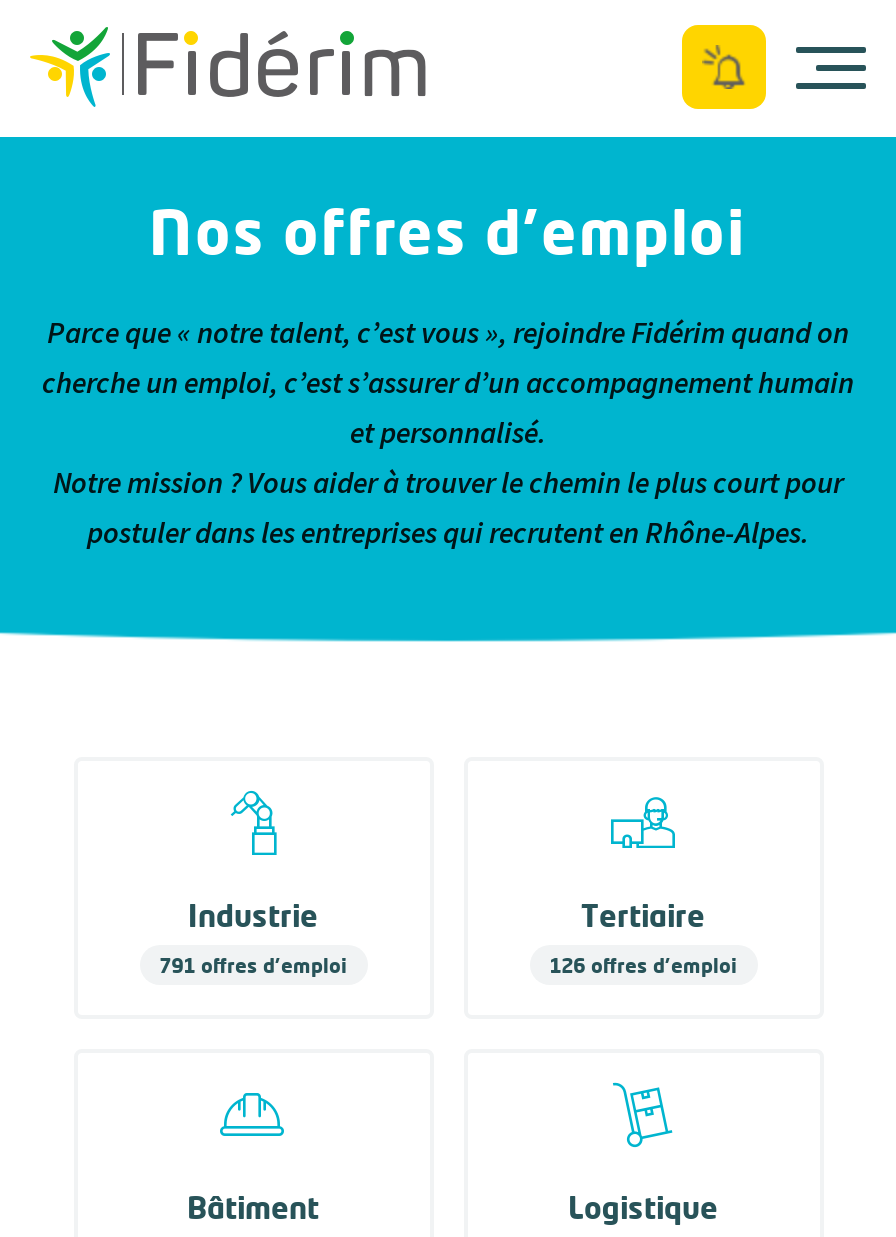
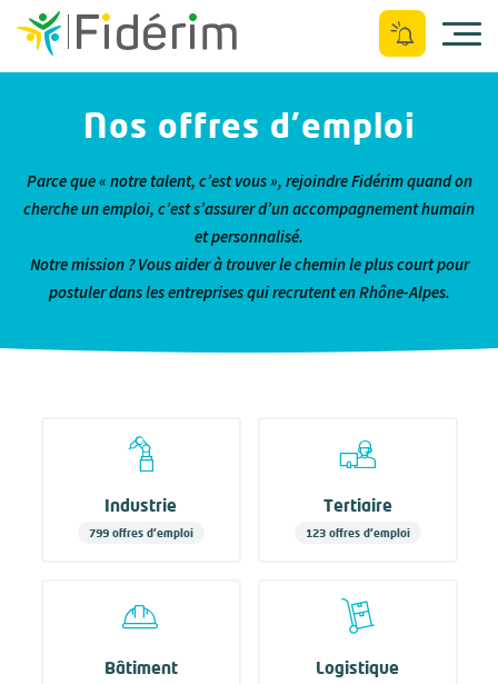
[159,953,347,977] 791 offres d'emploi -> [88,526,193,539] 799 offres d'emploi
[549,953,737,977] 126 offres d'emploi -> [305,526,410,539] 123 offres d'emploi

